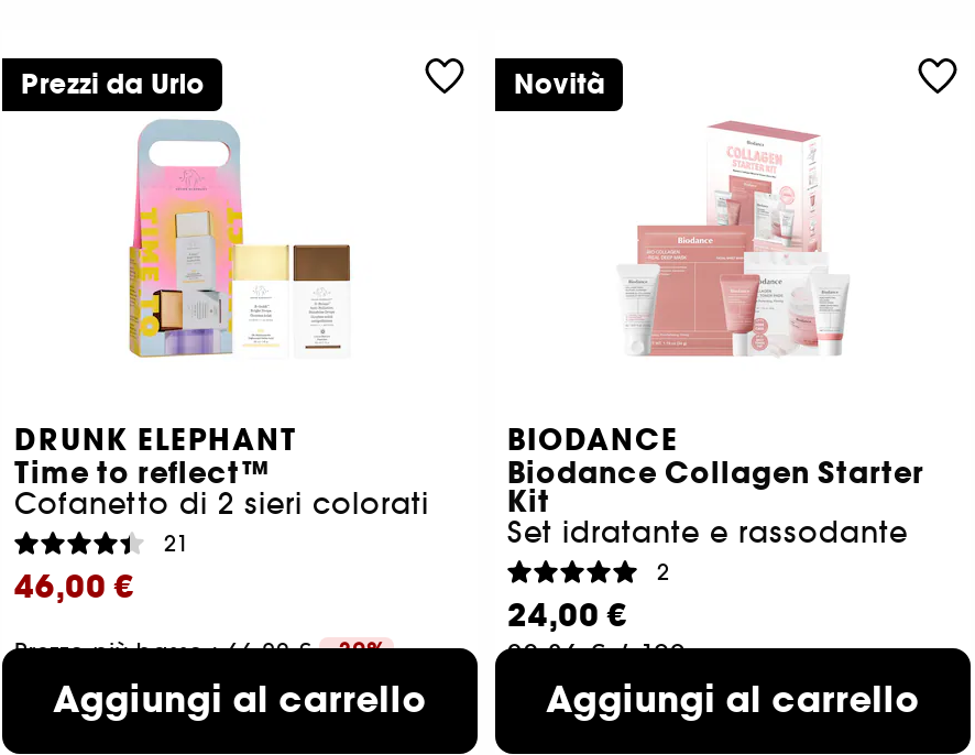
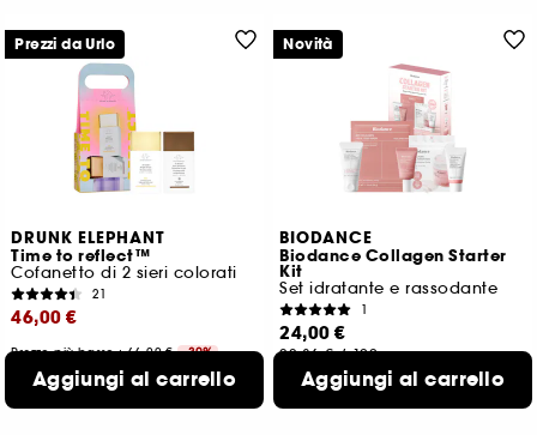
[657,557,671,586] 2 -> [361,301,369,317] 1

